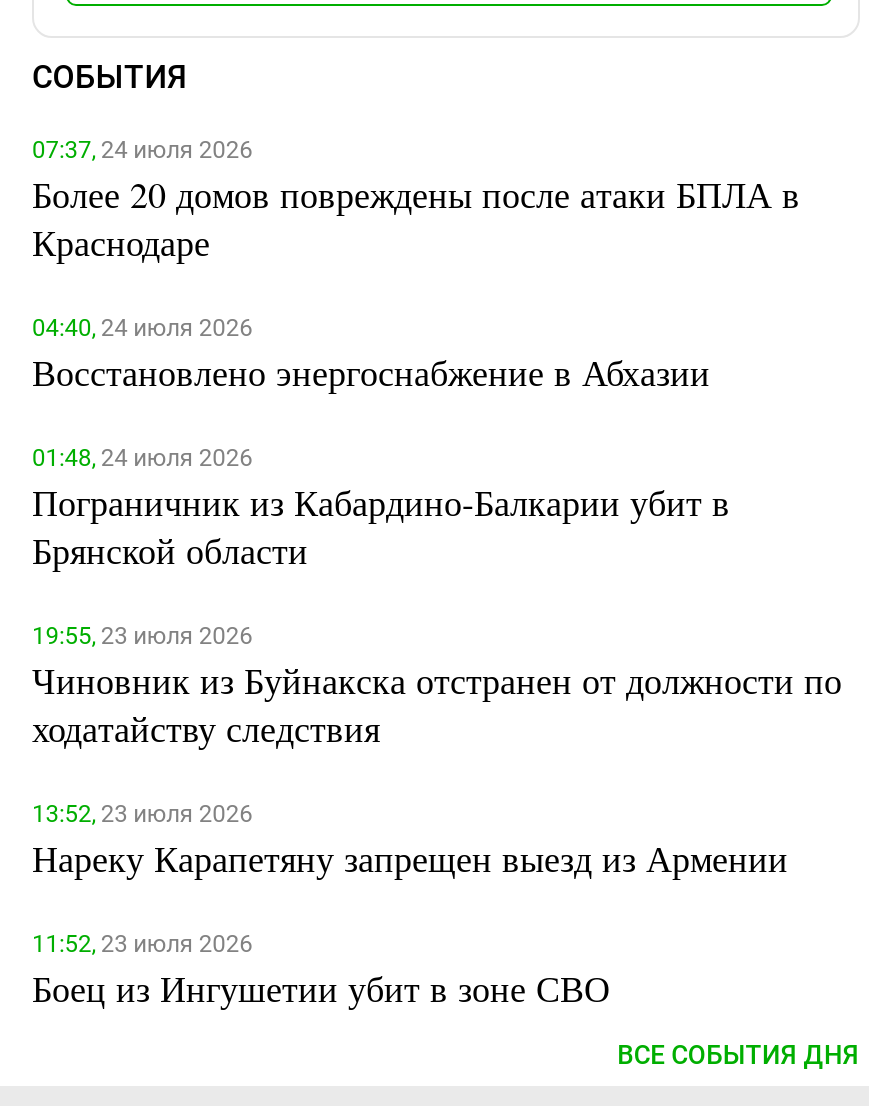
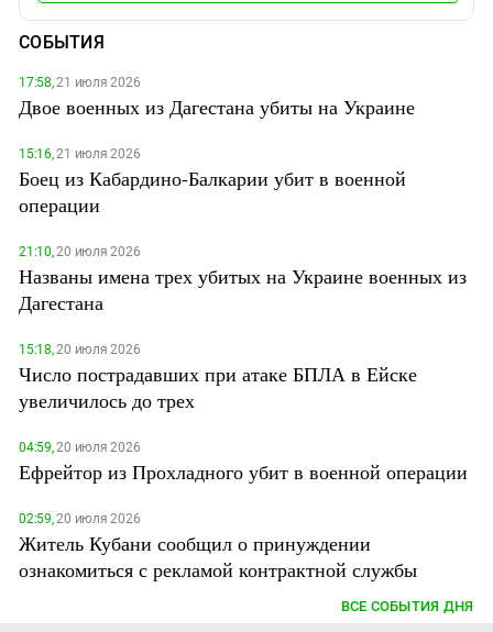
[32,137,800,267] 07:37, 24 июля 2026 | Более 20 домов повреждены после атаки БПЛА в | Краснодаре -> [19,75,415,120] 17:58, 21 июля 2026 | Двое военных из Дагестана убиты на Украине
[32,315,710,397] 04:40, 24 июля 2026 | Восстановлено энергоснабжение в Абхазии -> [19,147,406,218] 15:16, 21 июля 2026 | Боец из Кабардино-Балкарии убит в военной | операции
[32,445,730,575] 01:48, 24 июля 2026 | Пограничник из Кабардино-Балкарии убит в | Брянской области -> [19,245,467,316] 21:10, 20 июля 2026 | Названы имена трех убитых на Украине военных из | Дагестана
[32,623,842,753] 19:55, 23 июля 2026 | Чиновник из Буйнакска отстранен от должности по | ходатайству следствия -> [19,342,417,414] 15:18, 20 июля 2026 | Число пострадавших при атаке БПЛА в Ейске | увеличилось до трех
[32,801,788,883] 13:52, 23 июля 2026 | Нареку Карапетяну запрещен выезд из Армении -> [19,440,468,485] 04:59, 20 июля 2026 | Ефрейтор из Прохладного убит в военной операции
[32,931,610,1013] 11:52, 23 июля 2026 | Боец из Ингушетии убит в зоне СВО -> [19,512,417,583] 02:59, 20 июля 2026 | Житель Кубани сообщил о принуждении | ознакомиться с рекламой контрактной службы

